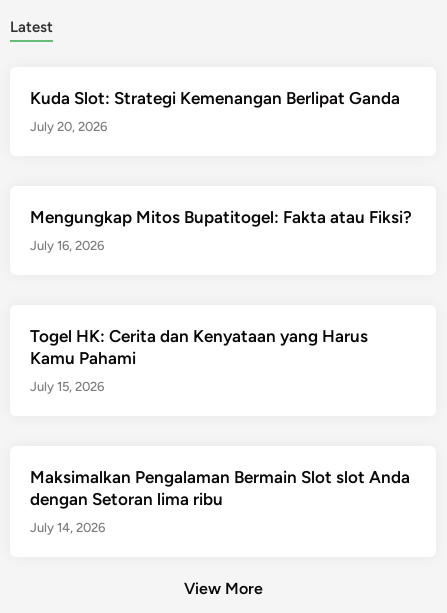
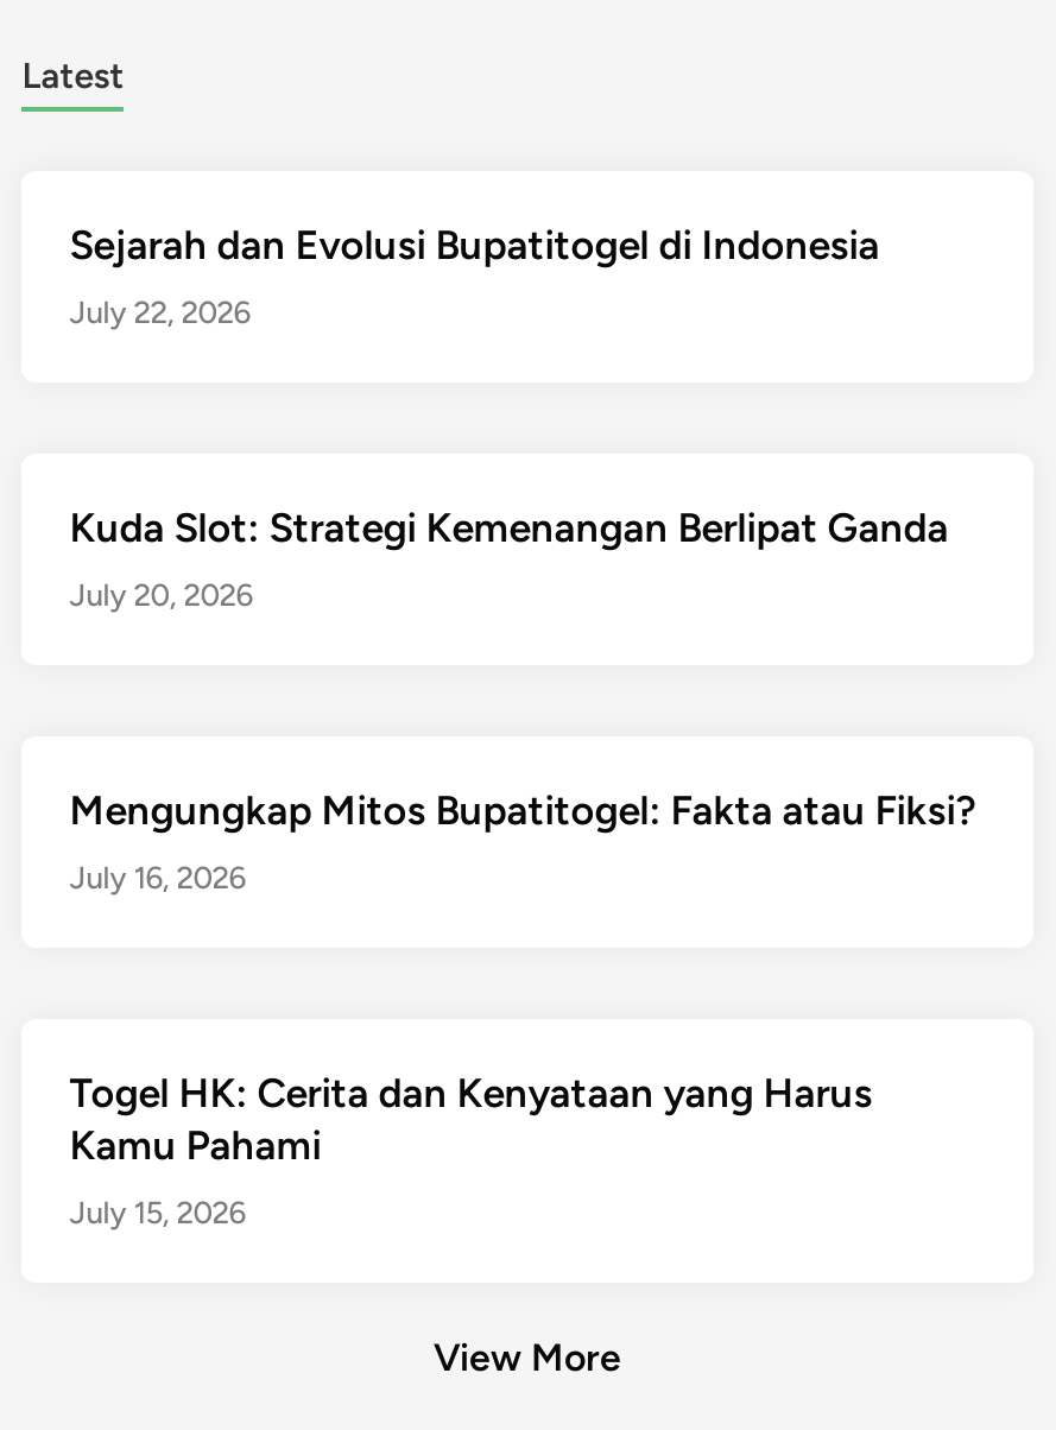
none -> [69,222,879,331] Sejarah dan Evolusi Bupatitogel di Indonesia | July 22, 2026
moved [30,88,412,394] -> [69,505,977,1231]: Kuda Slot: Strategi Kemenangan Berlipat Ganda | July 20, 2026 | Mengungkap Mitos Bupatitogel: Fakta atau Fiksi? | July 16, 2026 | Togel HK: Cerita dan Kenyataan yang Harus | Kamu Pahami | July 15, 2026
[30,467,410,535] Maksimalkan Pengalaman Bermain Slot slot Anda | dengan Setoran lima ribu | July 14, 2026 -> none

